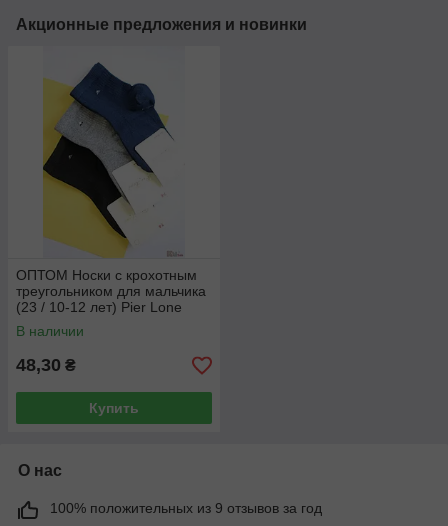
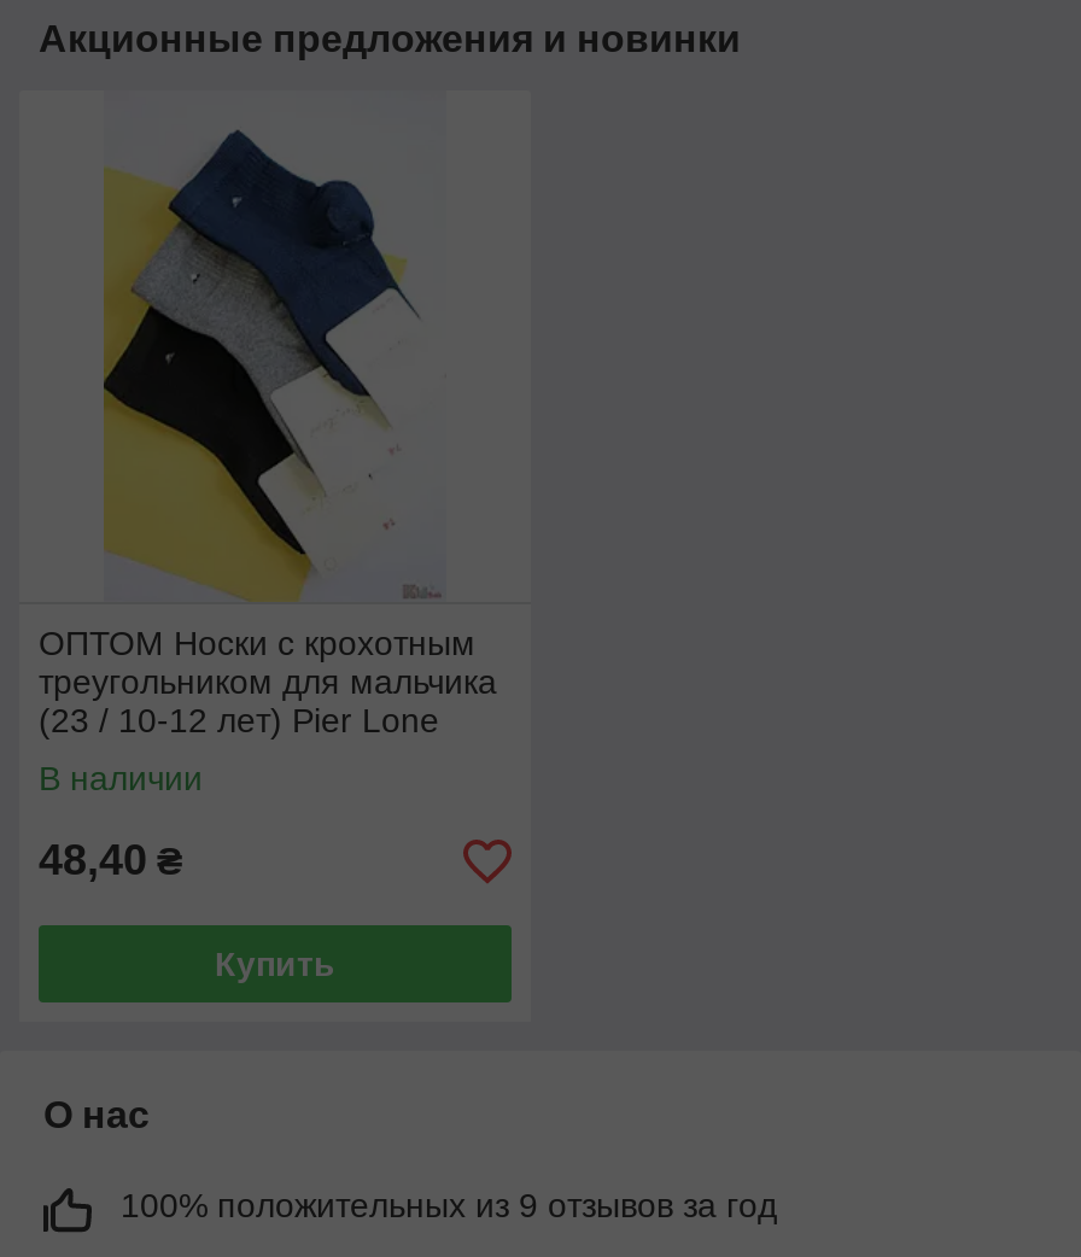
[16,355,76,375] 48,30 ₴ -> [39,837,183,885] 48,40 ₴

